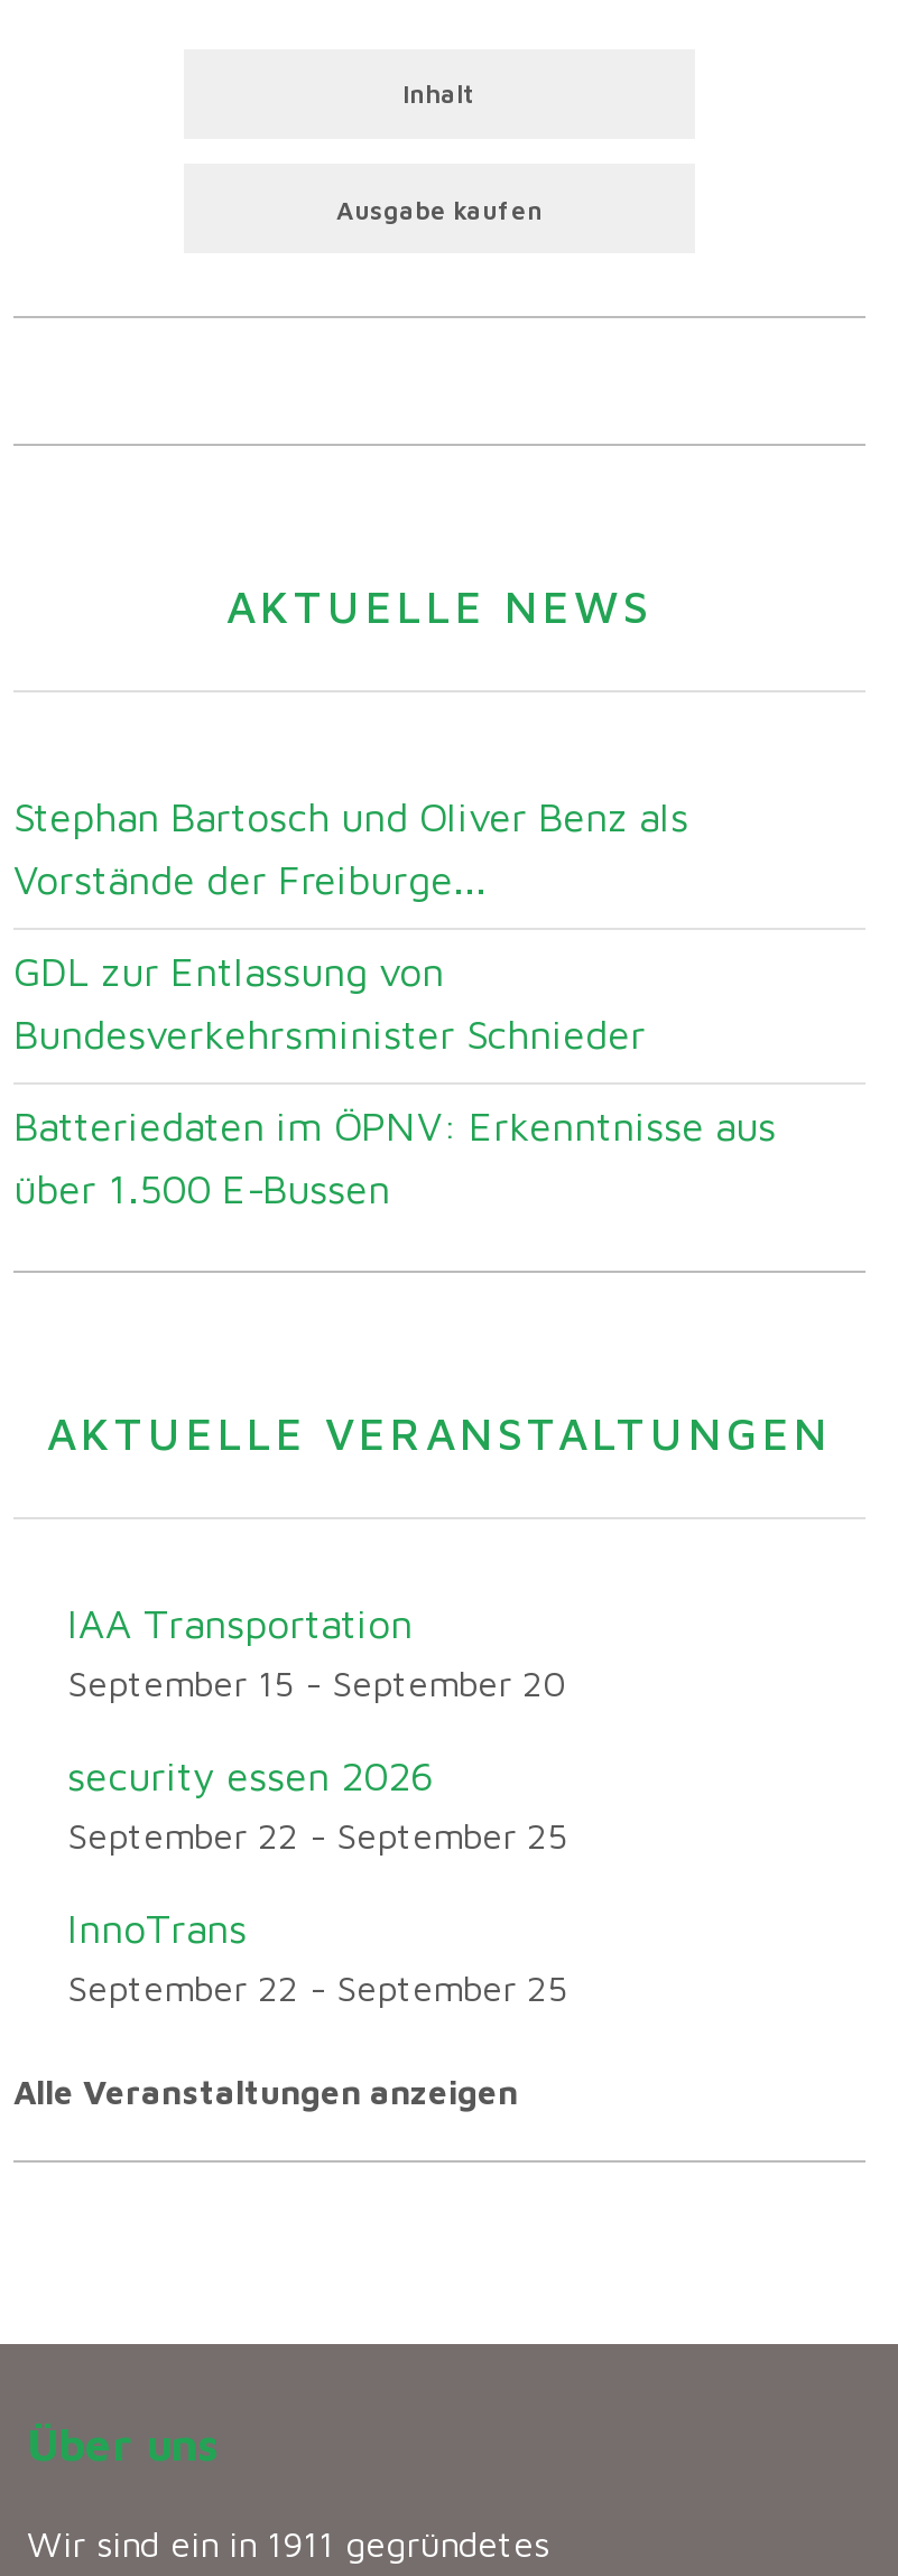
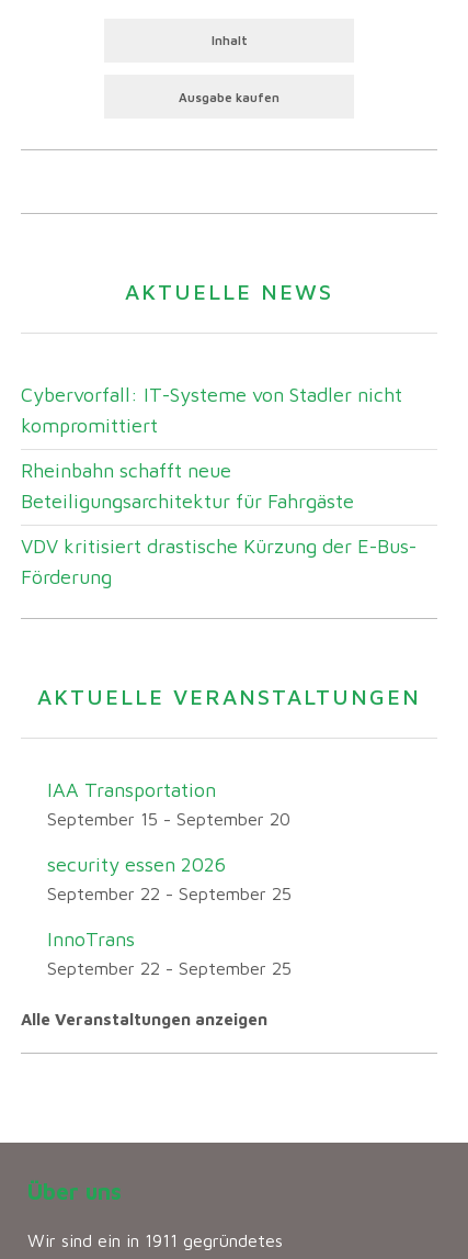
[13,794,688,903] Stephan Bartosch und Oliver Benz als | Vorstände der Freiburge... -> [21,383,402,437] Cybervorfall: IT-Systeme von Stadler nicht | kompromittiert
[13,948,646,1058] GDL zur Entlassung von | Bundesverkehrsminister Schnieder -> [21,459,354,512] Rheinbahn schafft neue | Beteiligungsarchitektur für Fahrgäste
[13,1102,776,1212] Batteriedaten im ÖPNV: Erkenntnisse aus | über 1.500 E-Bussen -> [21,534,416,588] VDV kritisiert drastische Kürzung der E-Bus- | Förderung

